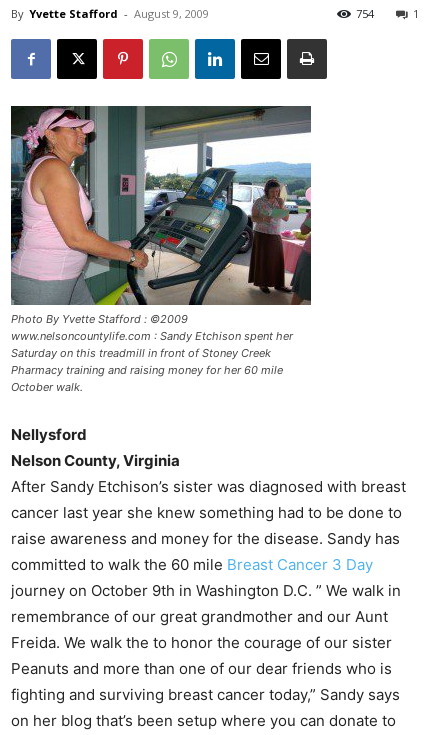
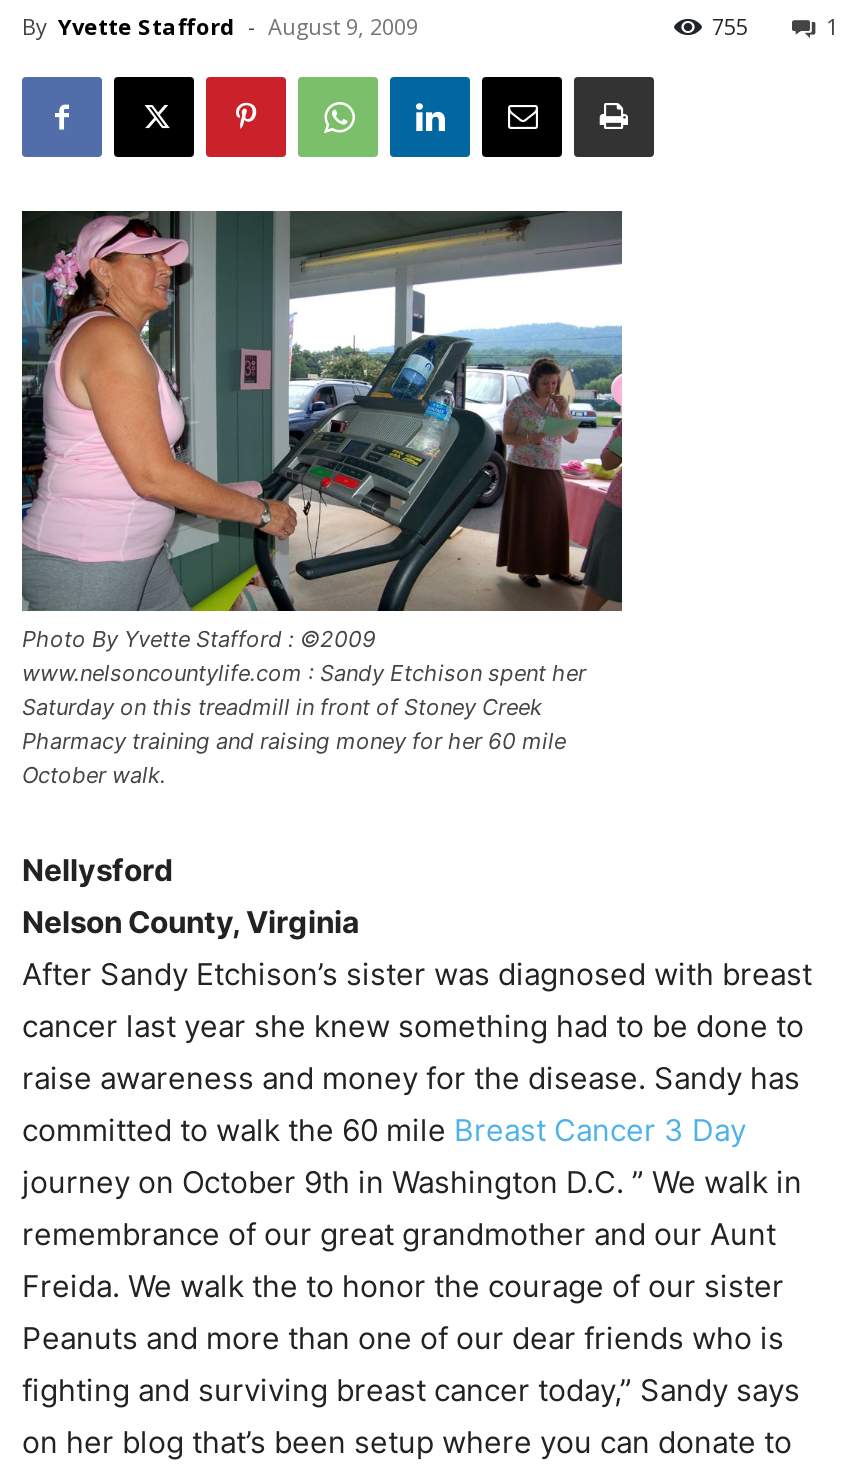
[356,6,374,21] 754 -> [712,11,748,41] 755

